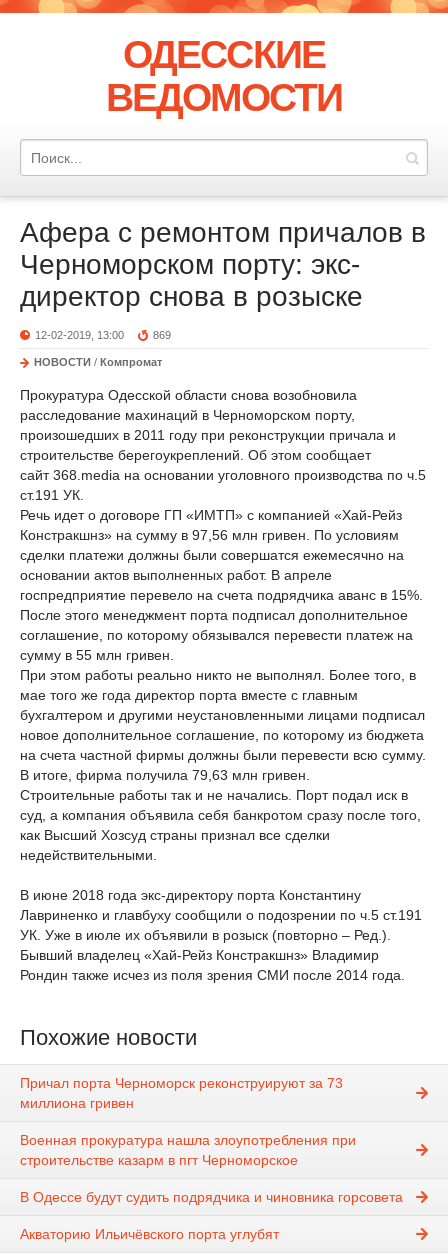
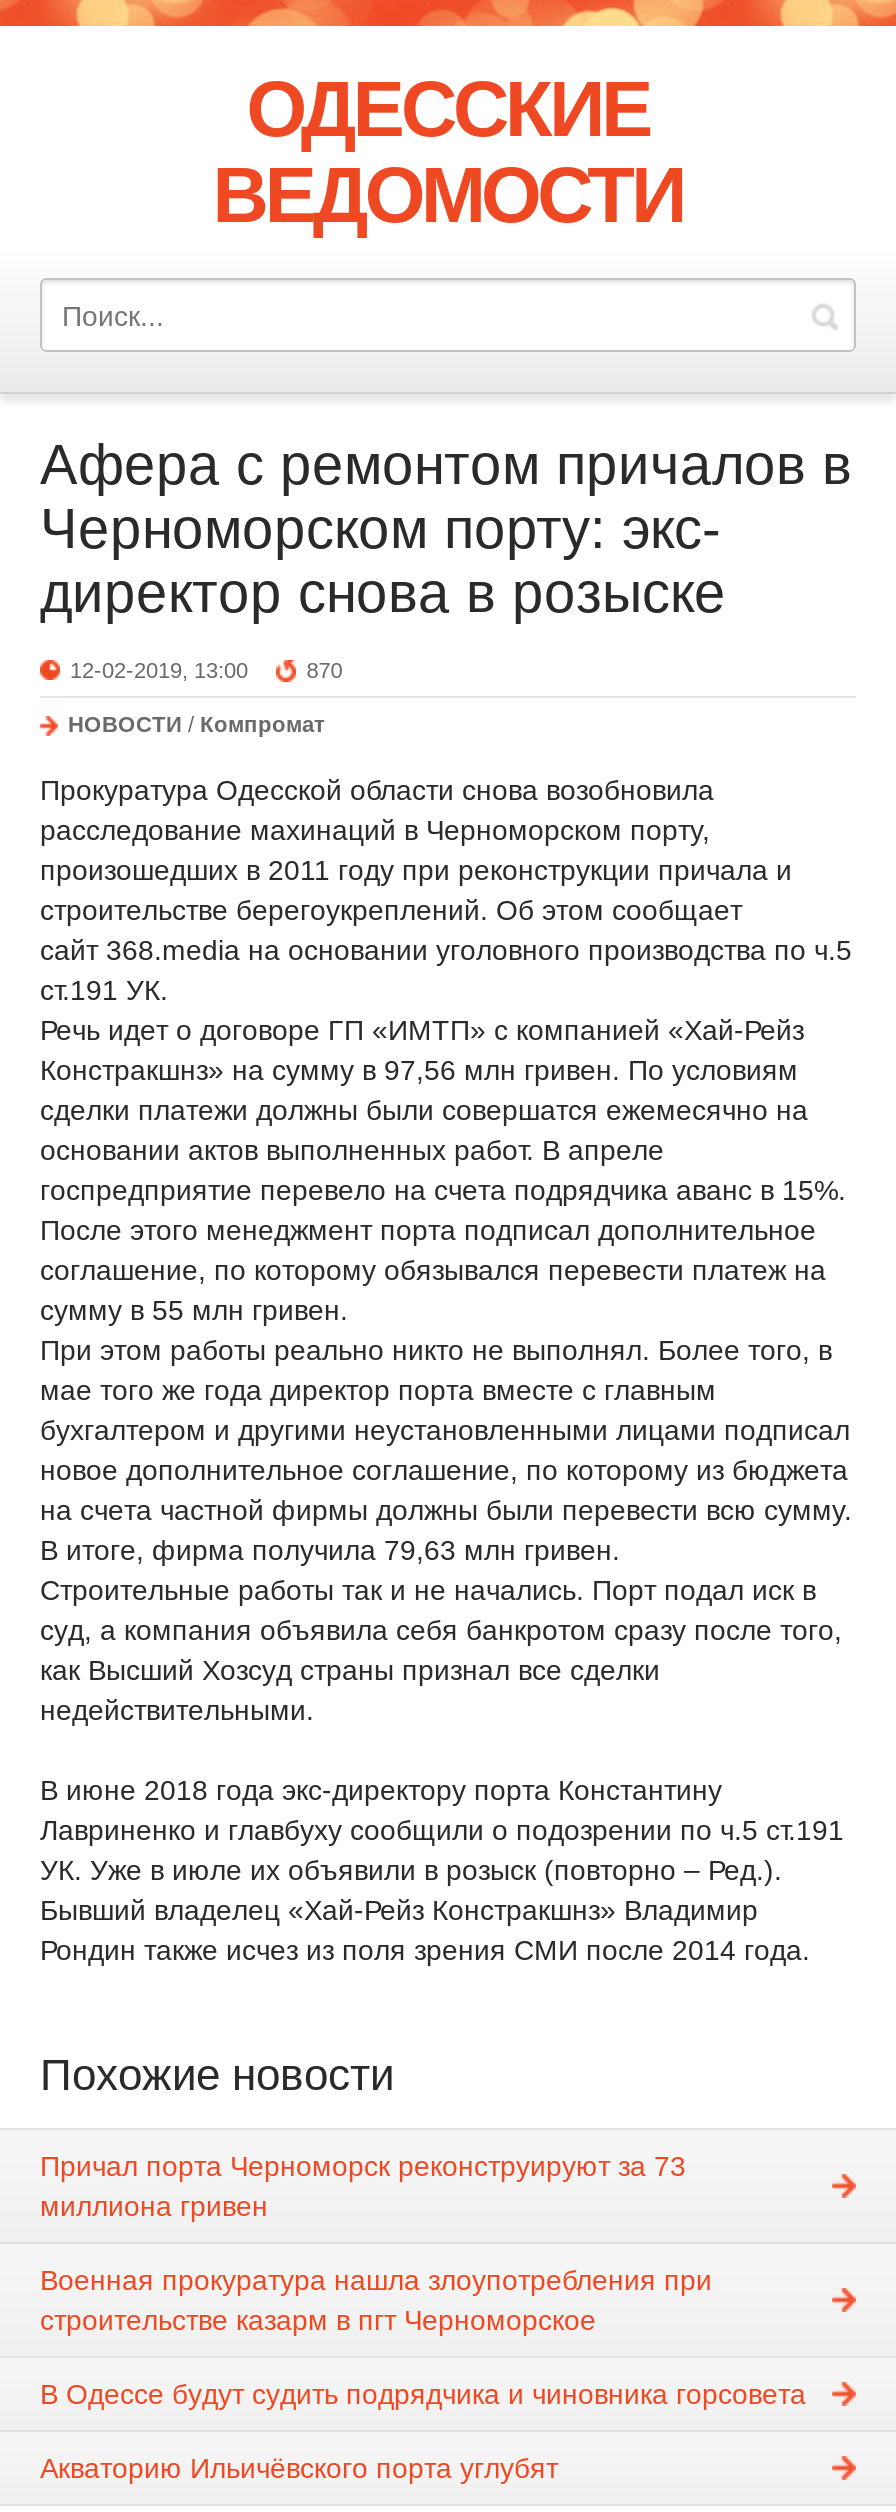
[153,329,171,341] 869 -> [306,658,342,682] 870

